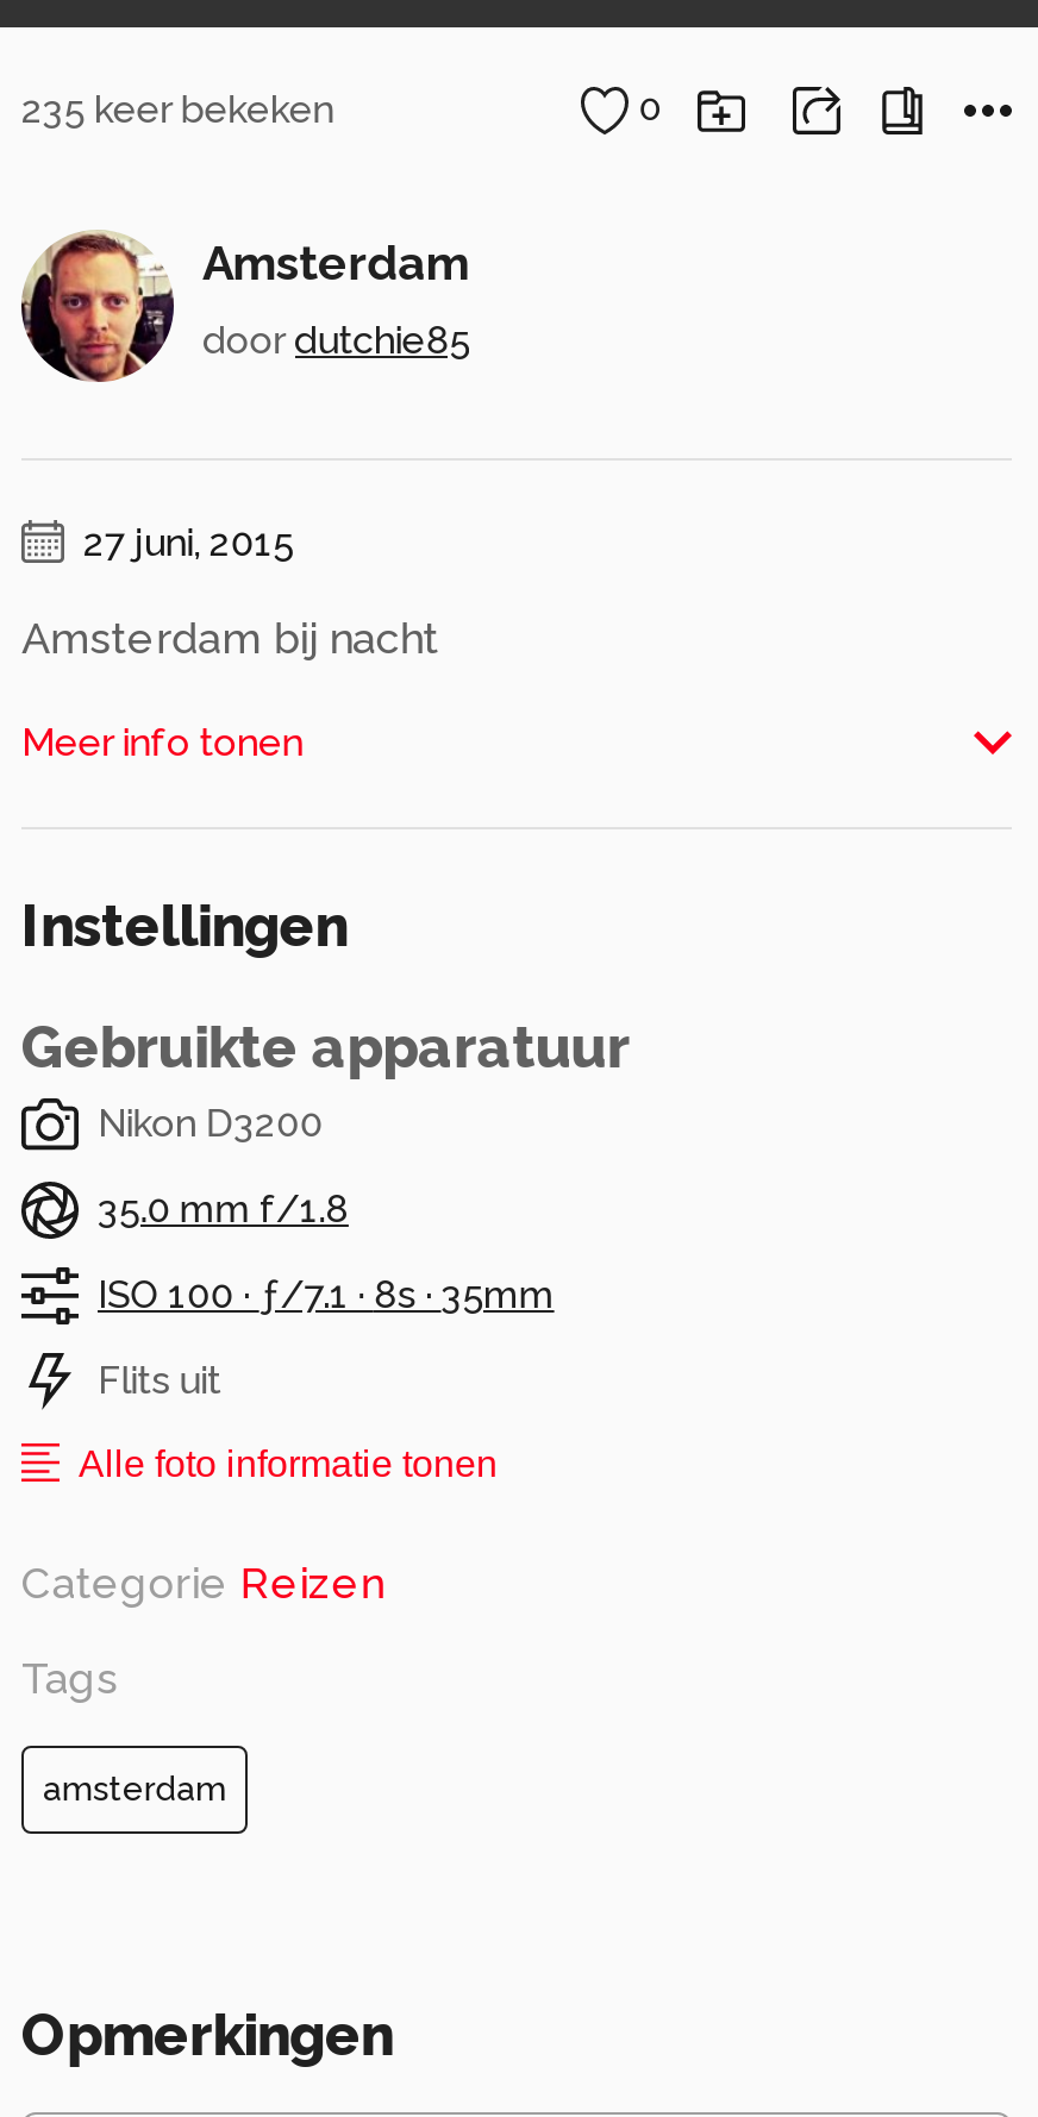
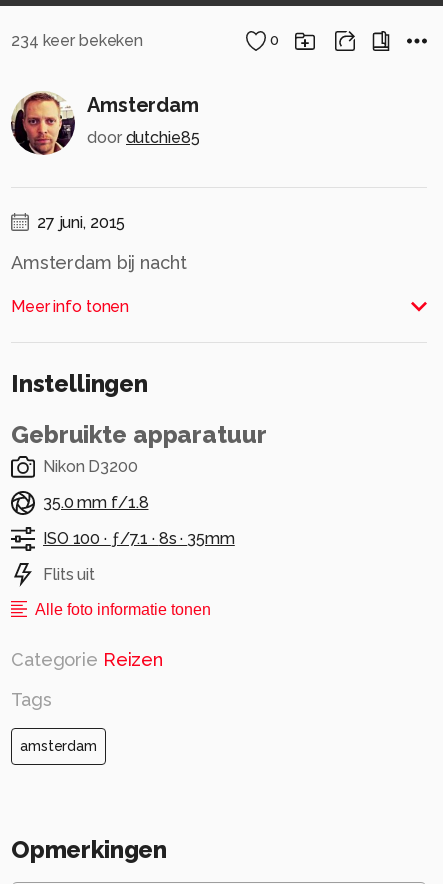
[21,86,334,131] 235 keer bekeken -> [11,30,143,49] 234 keer bekeken

